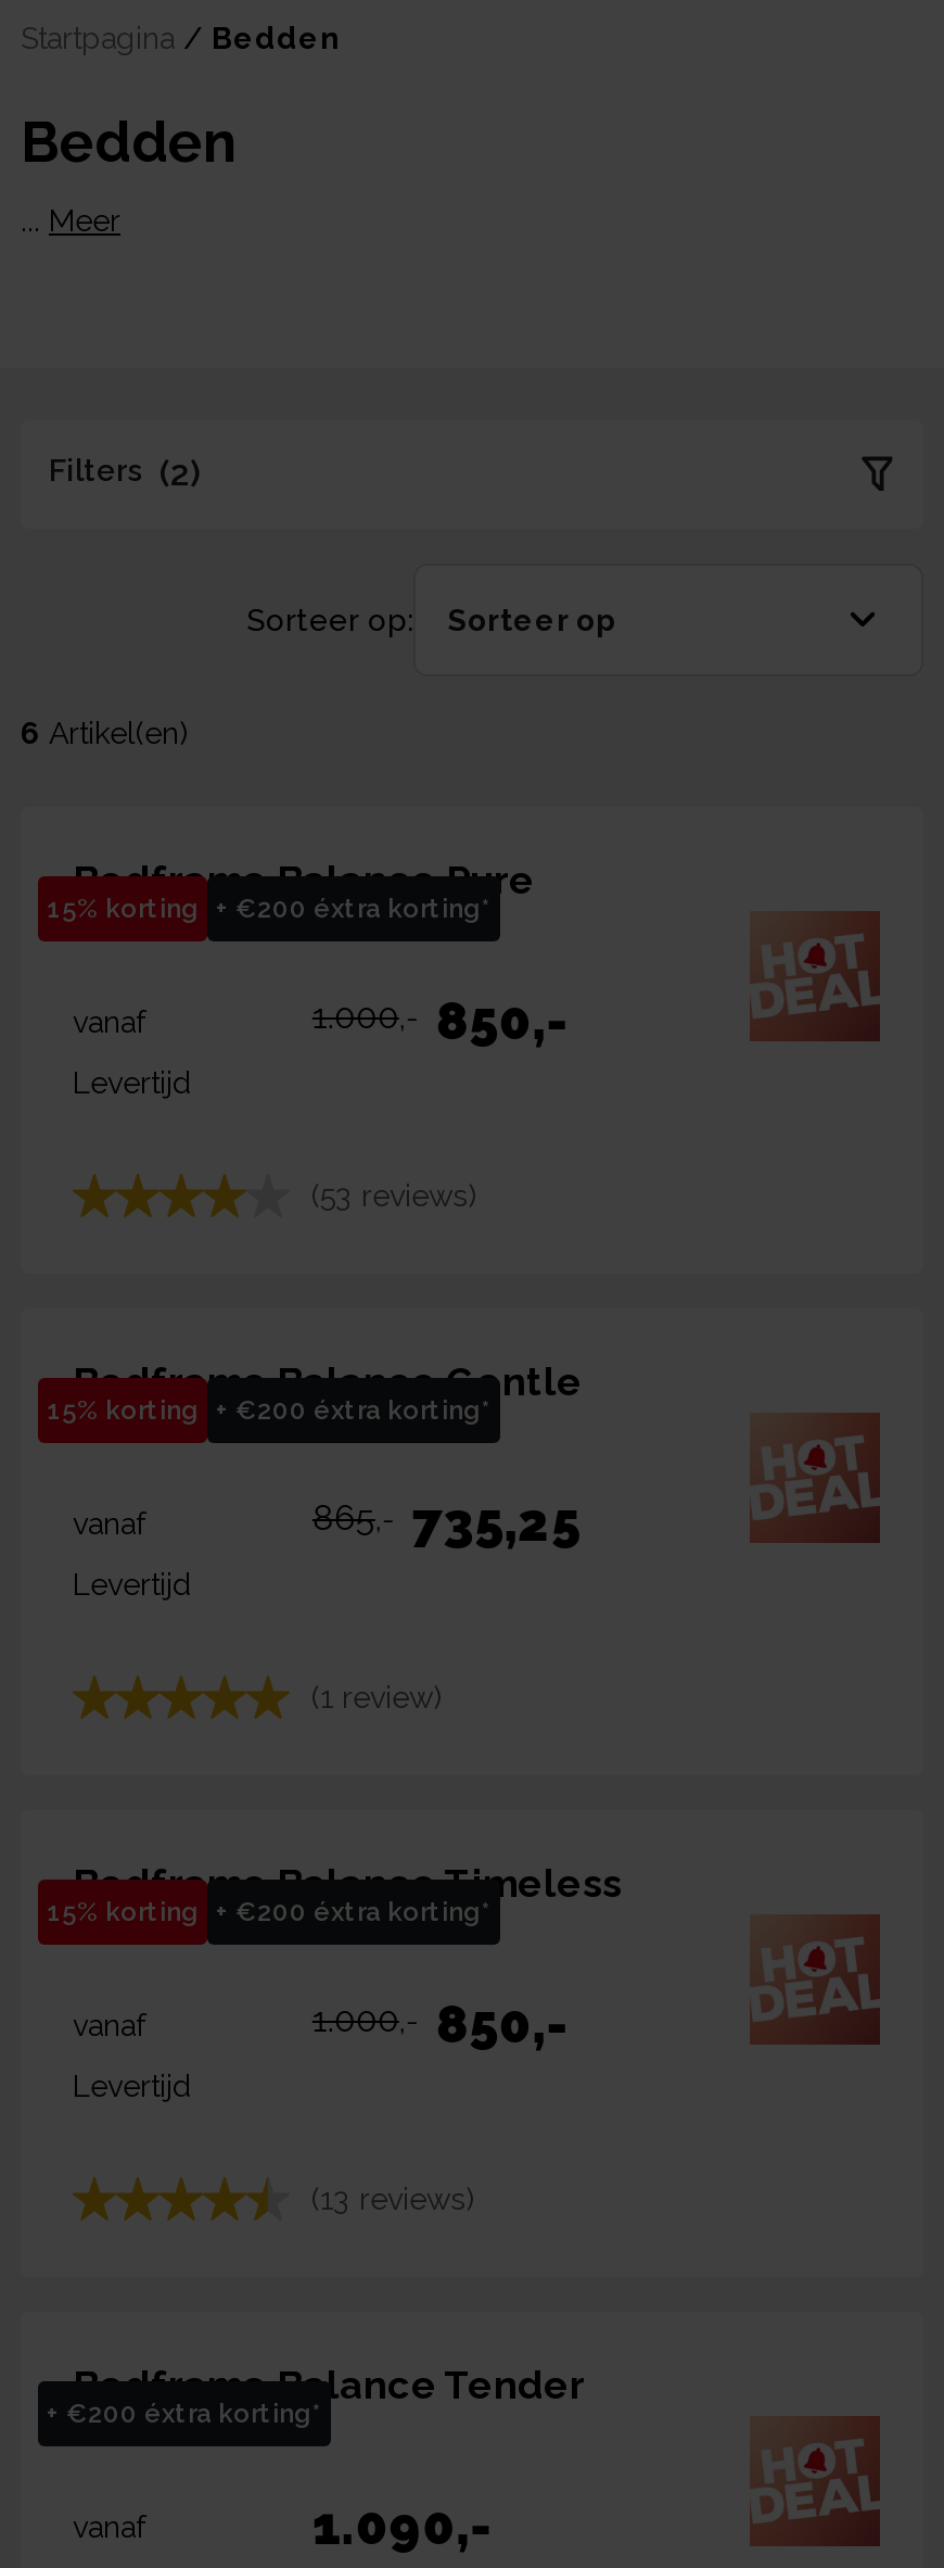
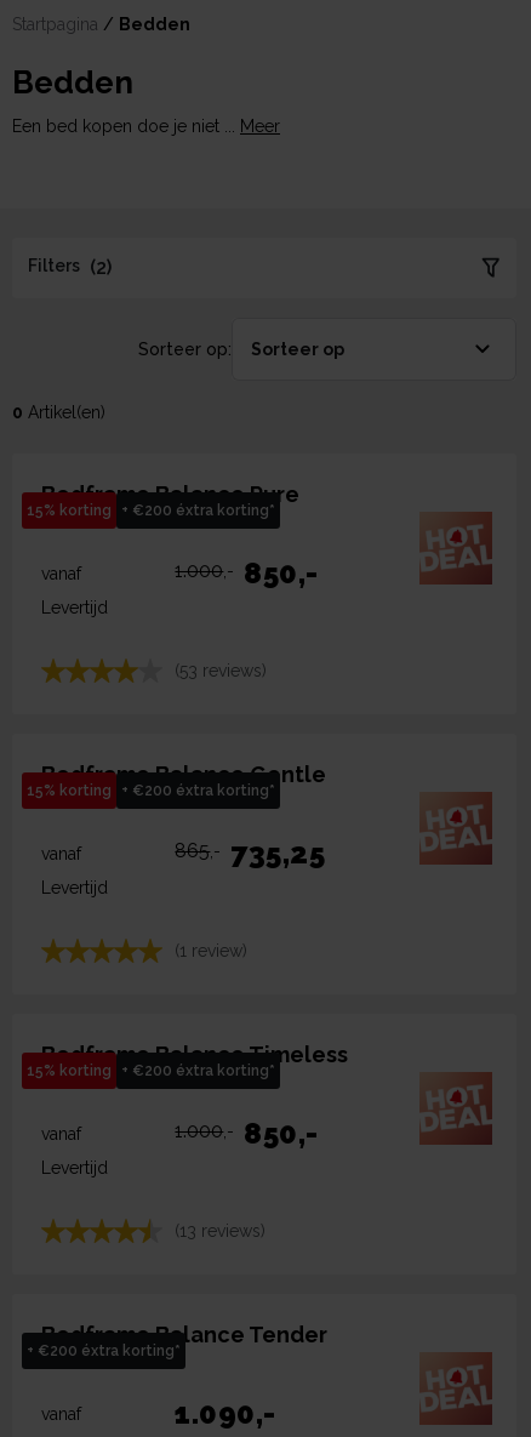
[21,203,120,238] ... Meer -> [12,116,280,136] Een bed kopen doe je niet... Meer
[21,716,188,750] 6 Artikel(en) -> [12,403,105,422] 0 Artikel(en)

